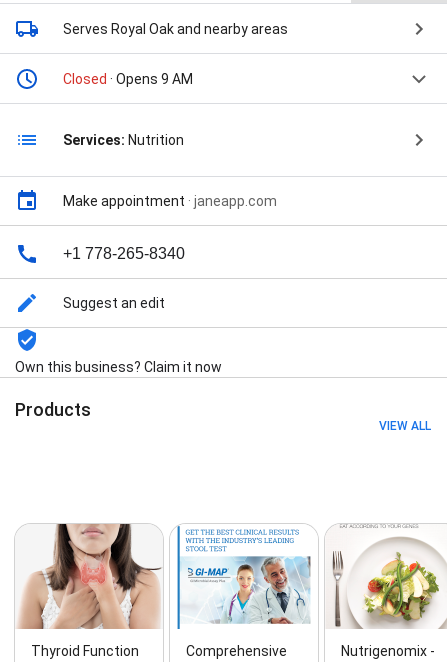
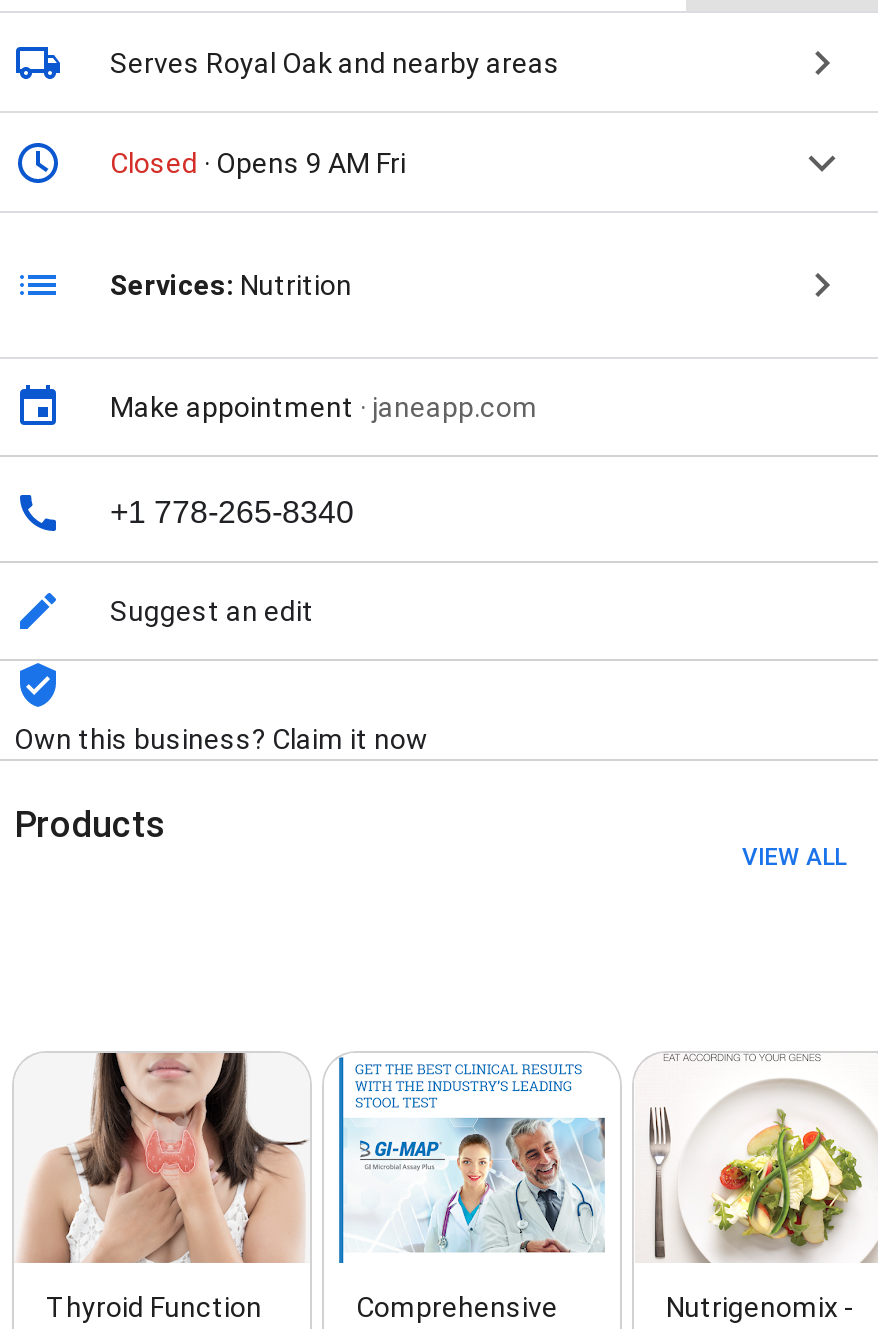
[63,71,193,87] Closed · Opens 9 AM -> [110,147,406,179] Closed · Opens 9 AM Fri

